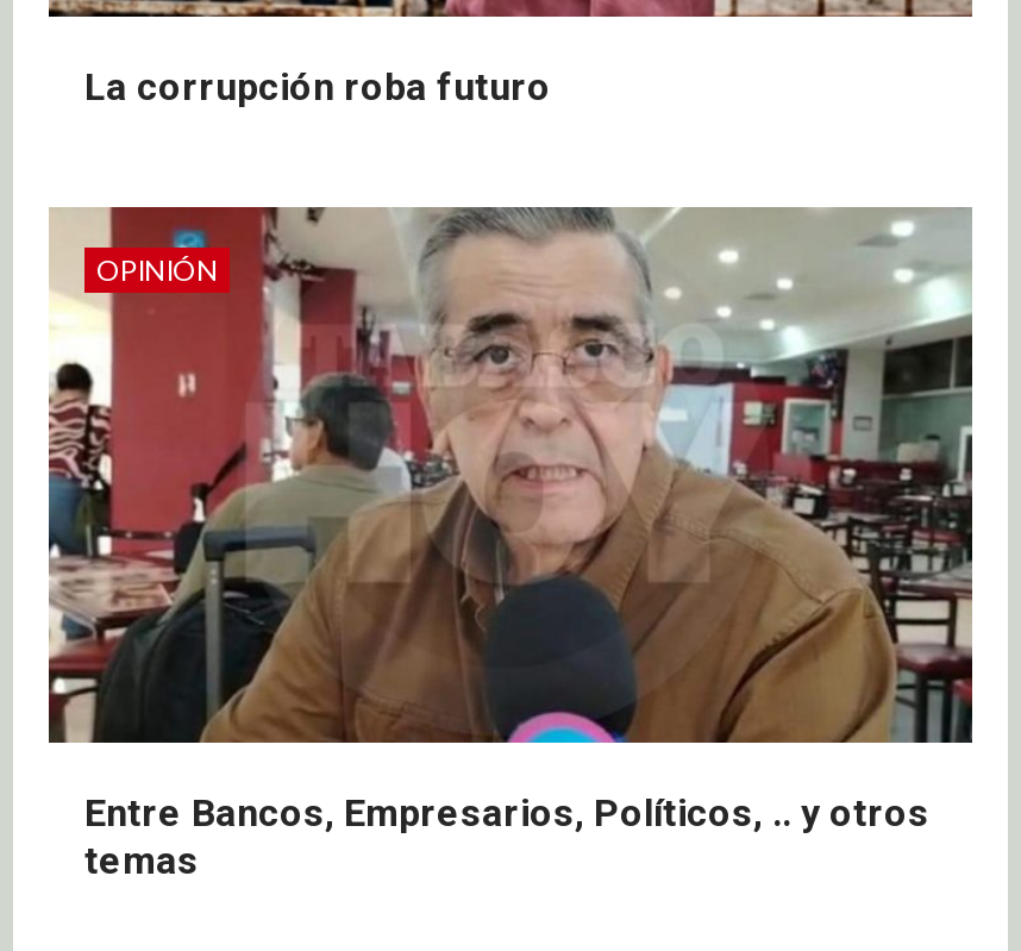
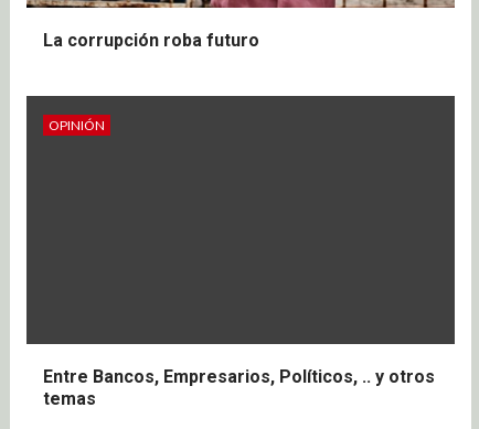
[46,207,972,745] [image] -> none

